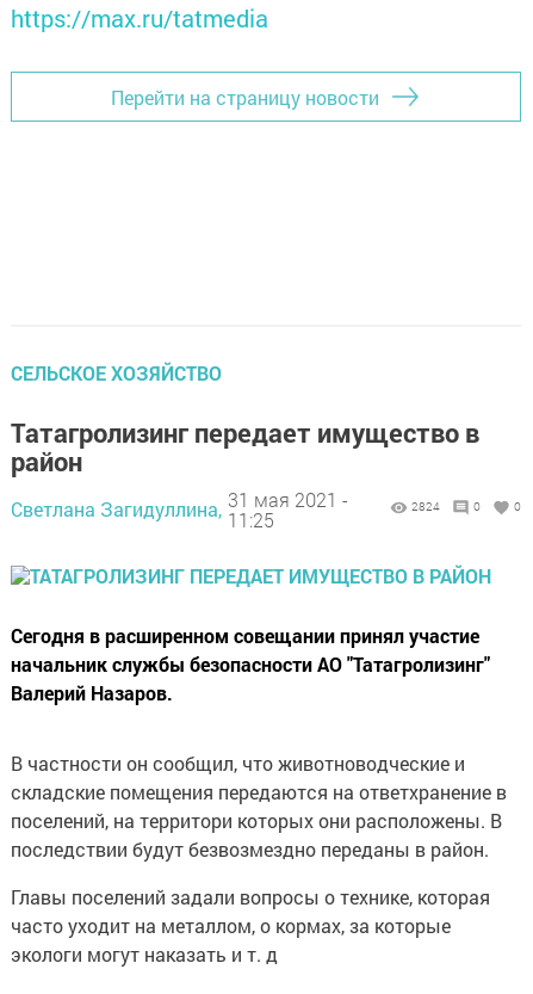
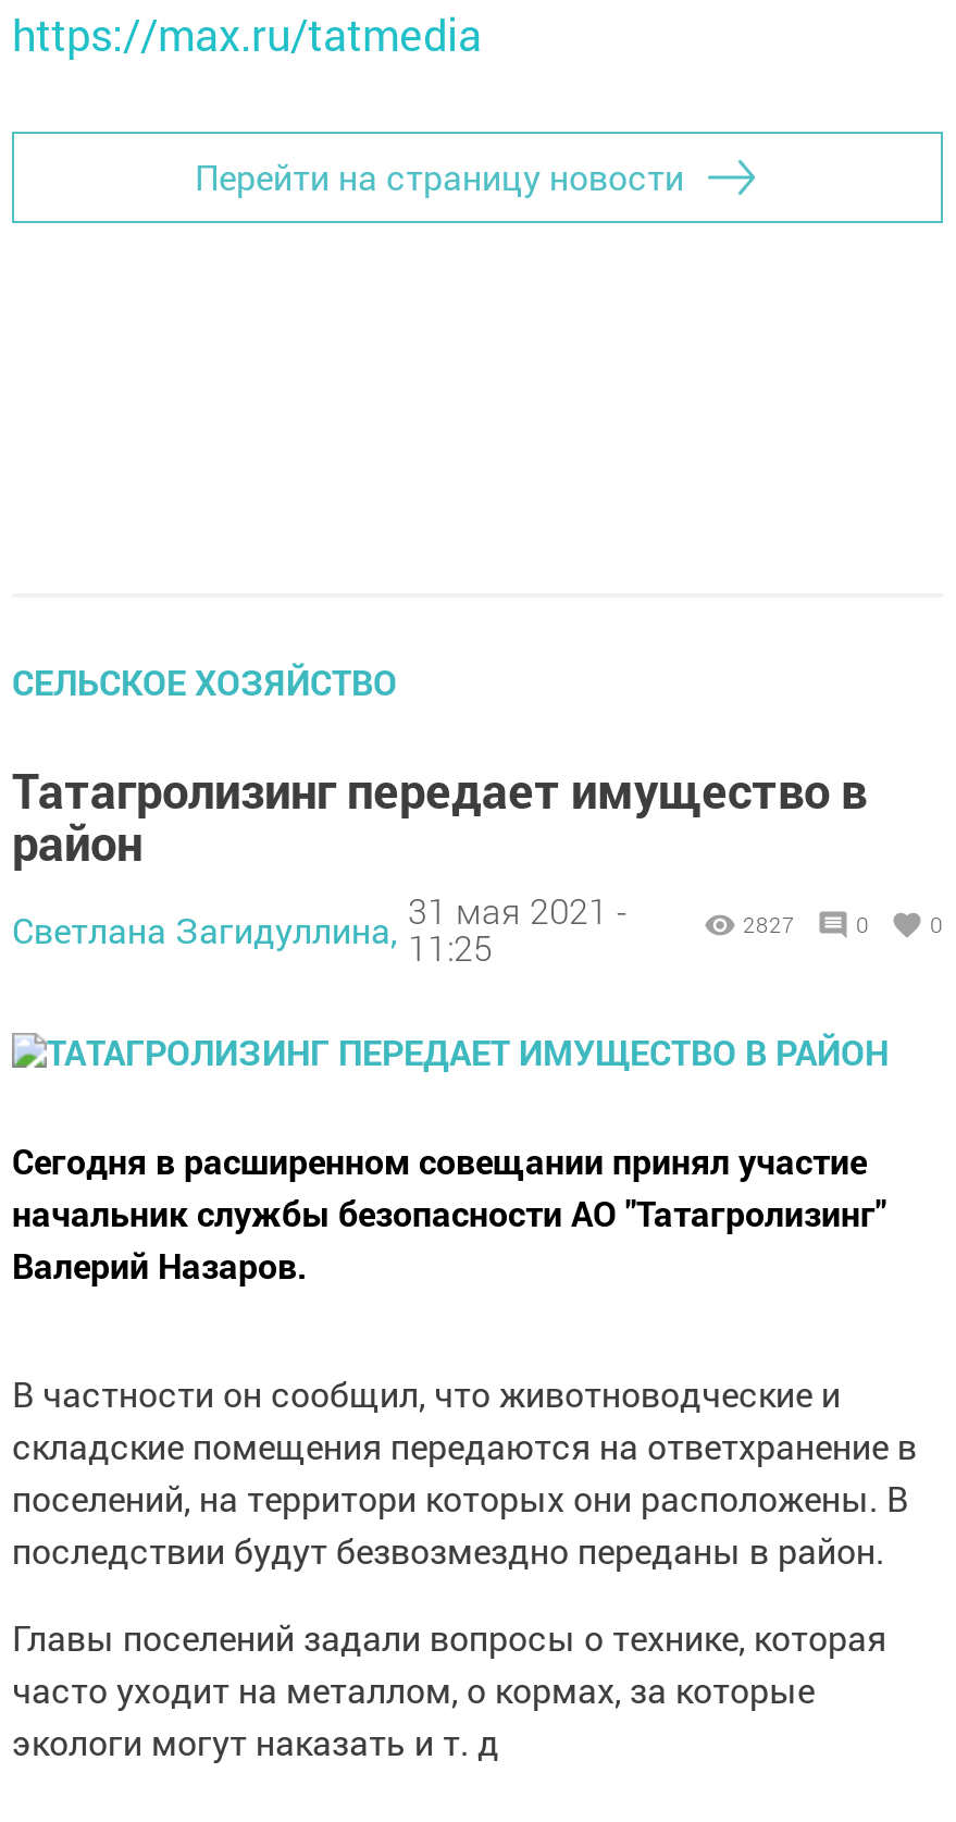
[411,499,440,515] 2824 -> [743,911,795,939] 2827

